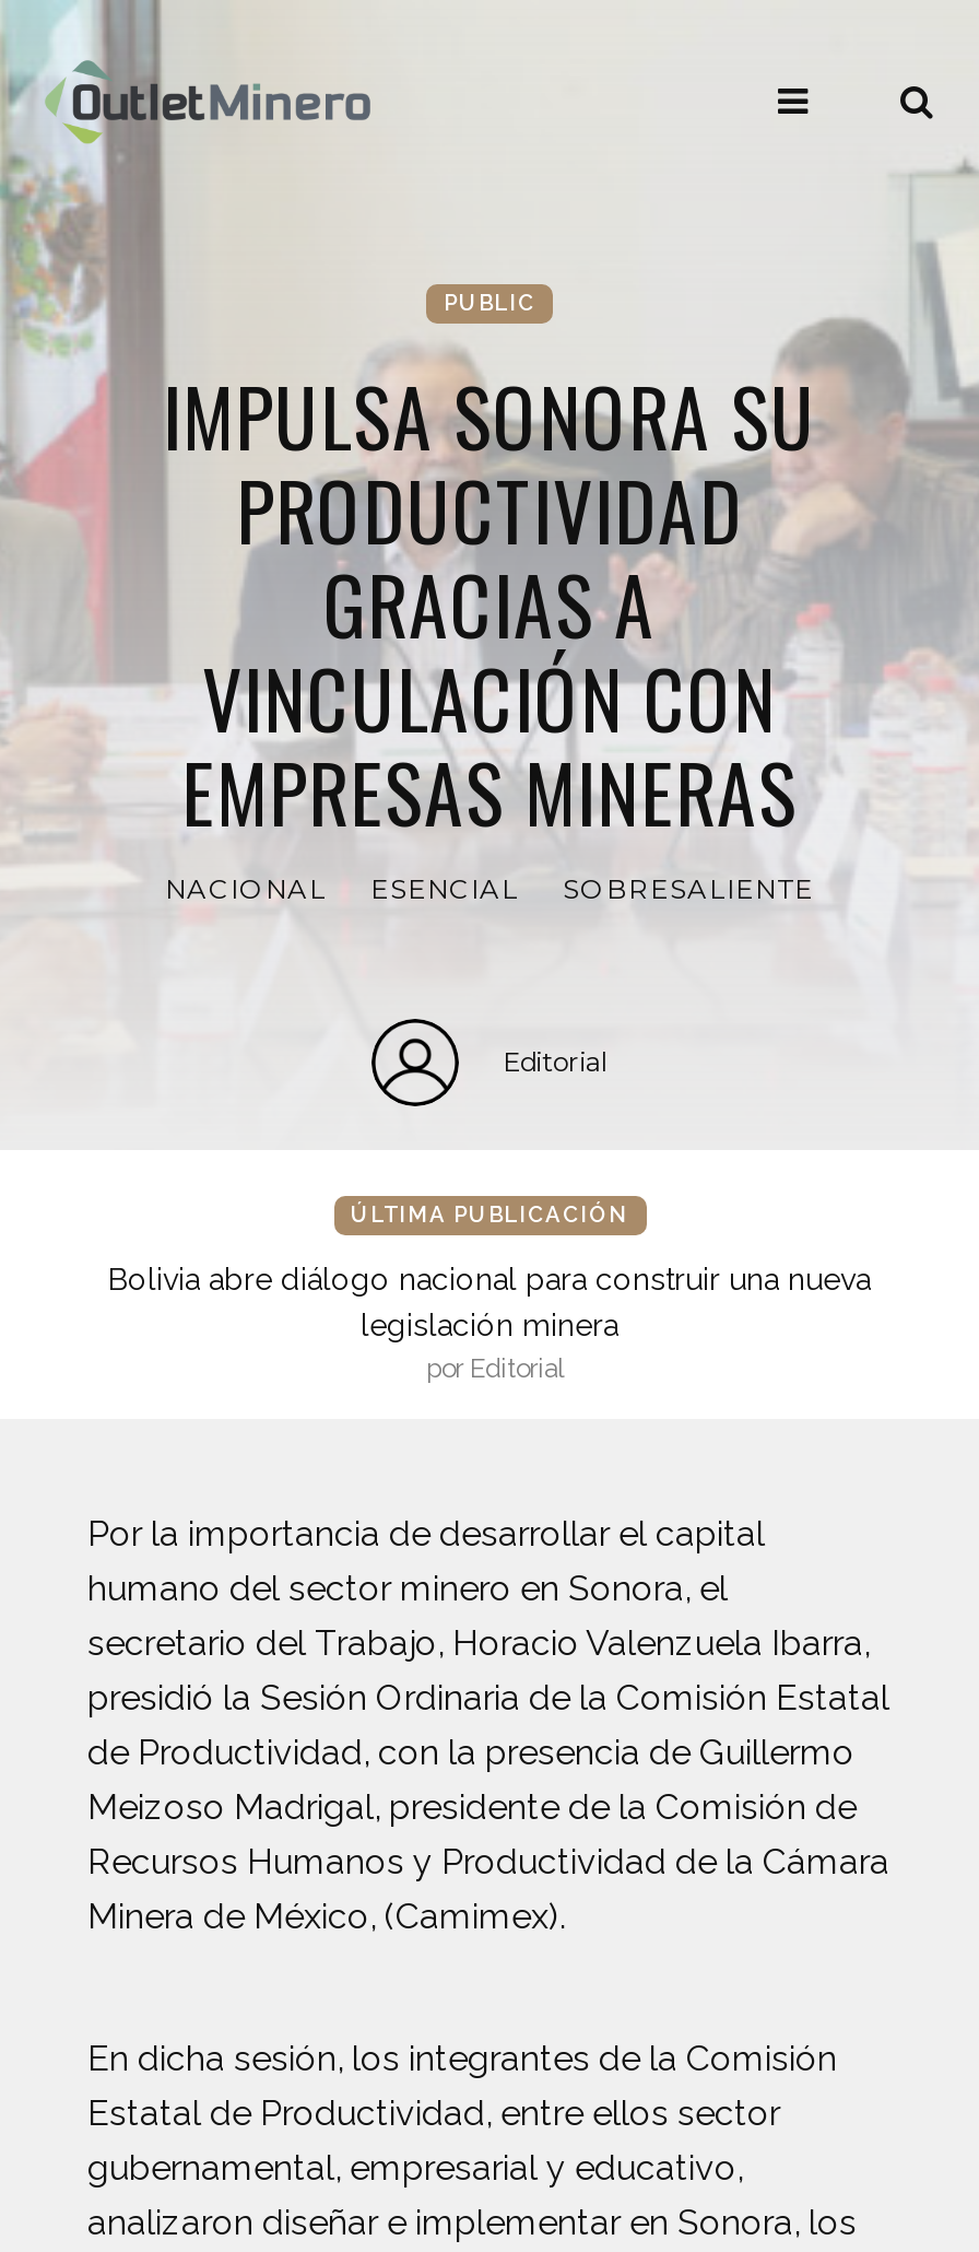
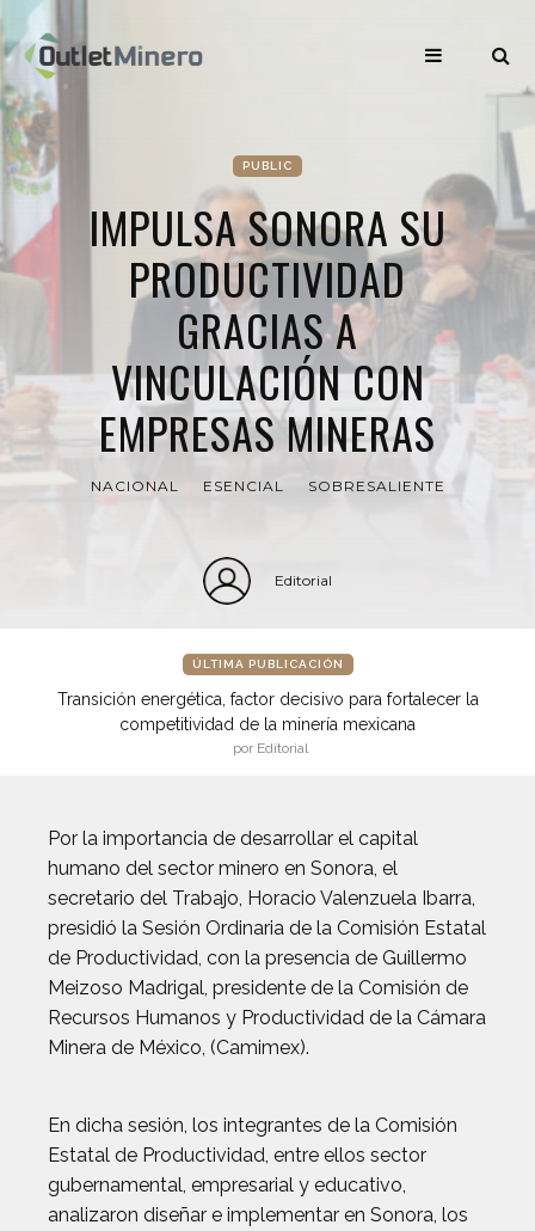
[108,1262,871,1342] Bolivia abre diálogo nacional para construir una nueva | legislación minera -> [57,690,478,734] Transición energética, factor decisivo para fortalecer la | competitividad de la minería mexicana

